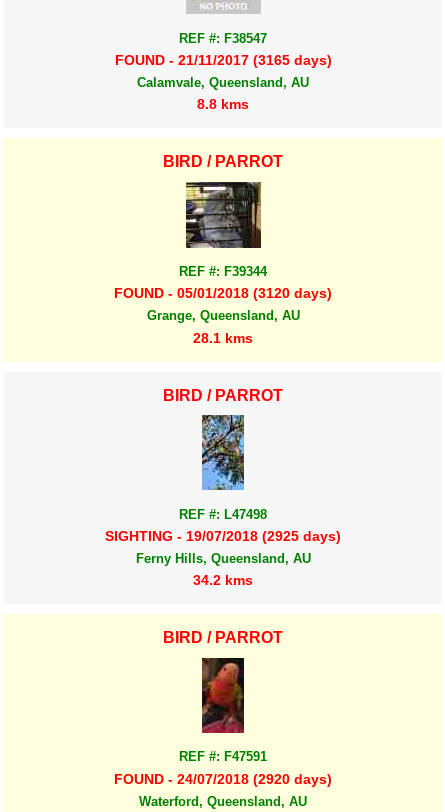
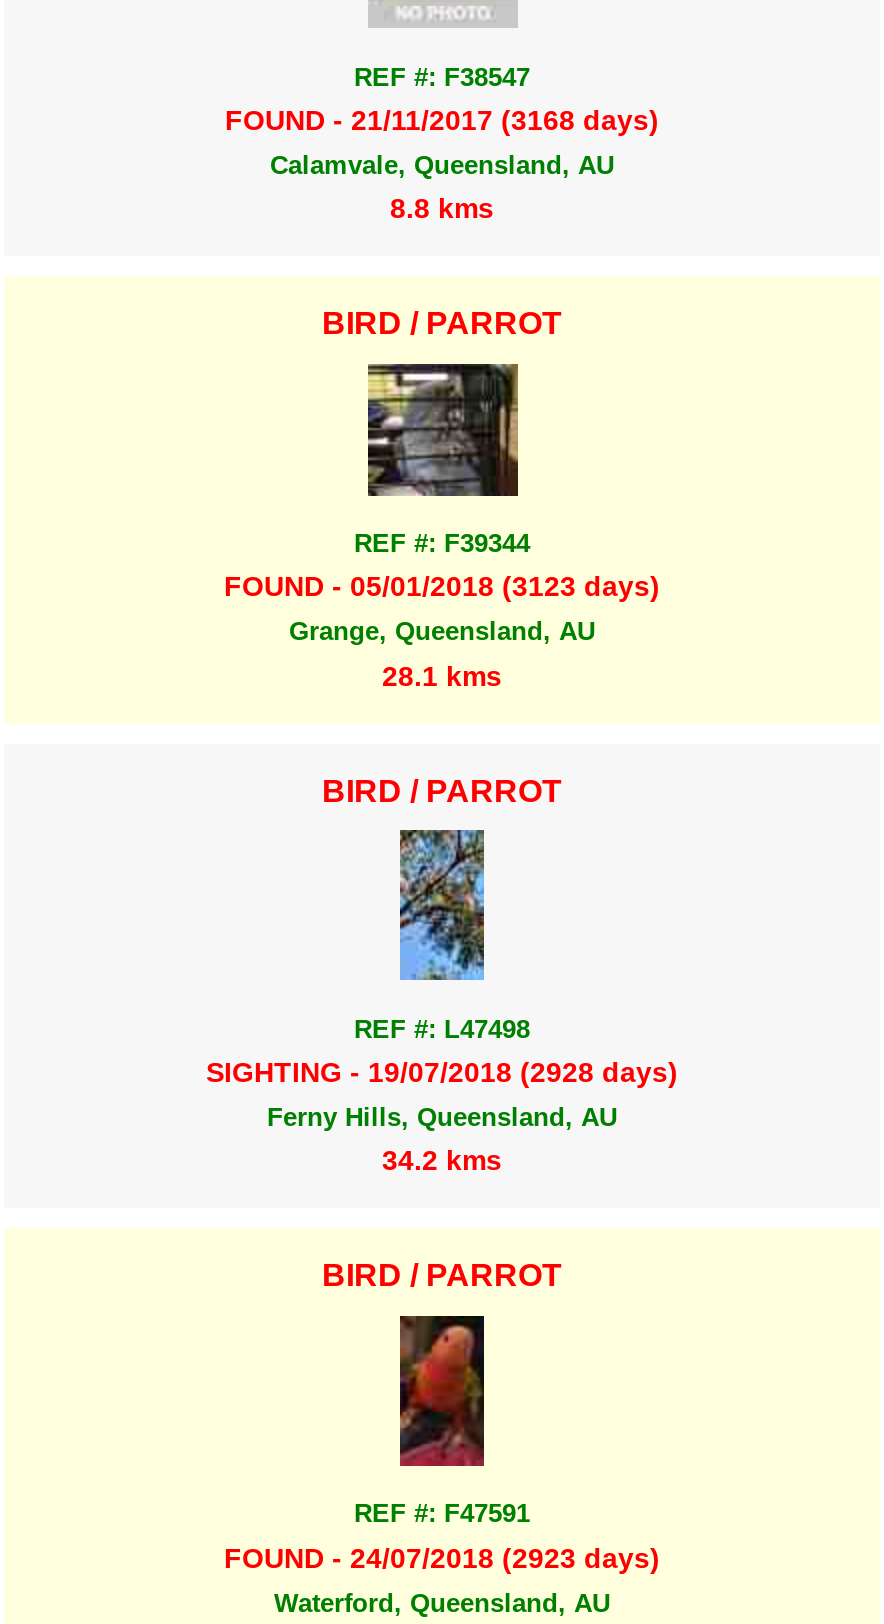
[114,52,331,68] FOUND - 21/11/2017 (3165 days) -> [225,104,659,136] FOUND - 21/11/2017 (3168 days)
[114,285,332,301] FOUND - 05/01/2018 (3120 days) -> [224,571,660,603] FOUND - 05/01/2018 (3123 days)
[105,528,341,544] SIGHTING - 19/07/2018 (2925 days) -> [206,1056,678,1088] SIGHTING - 19/07/2018 (2928 days)
[114,770,332,786] FOUND - 24/07/2018 (2920 days) -> [224,1541,660,1573] FOUND - 24/07/2018 (2923 days)

